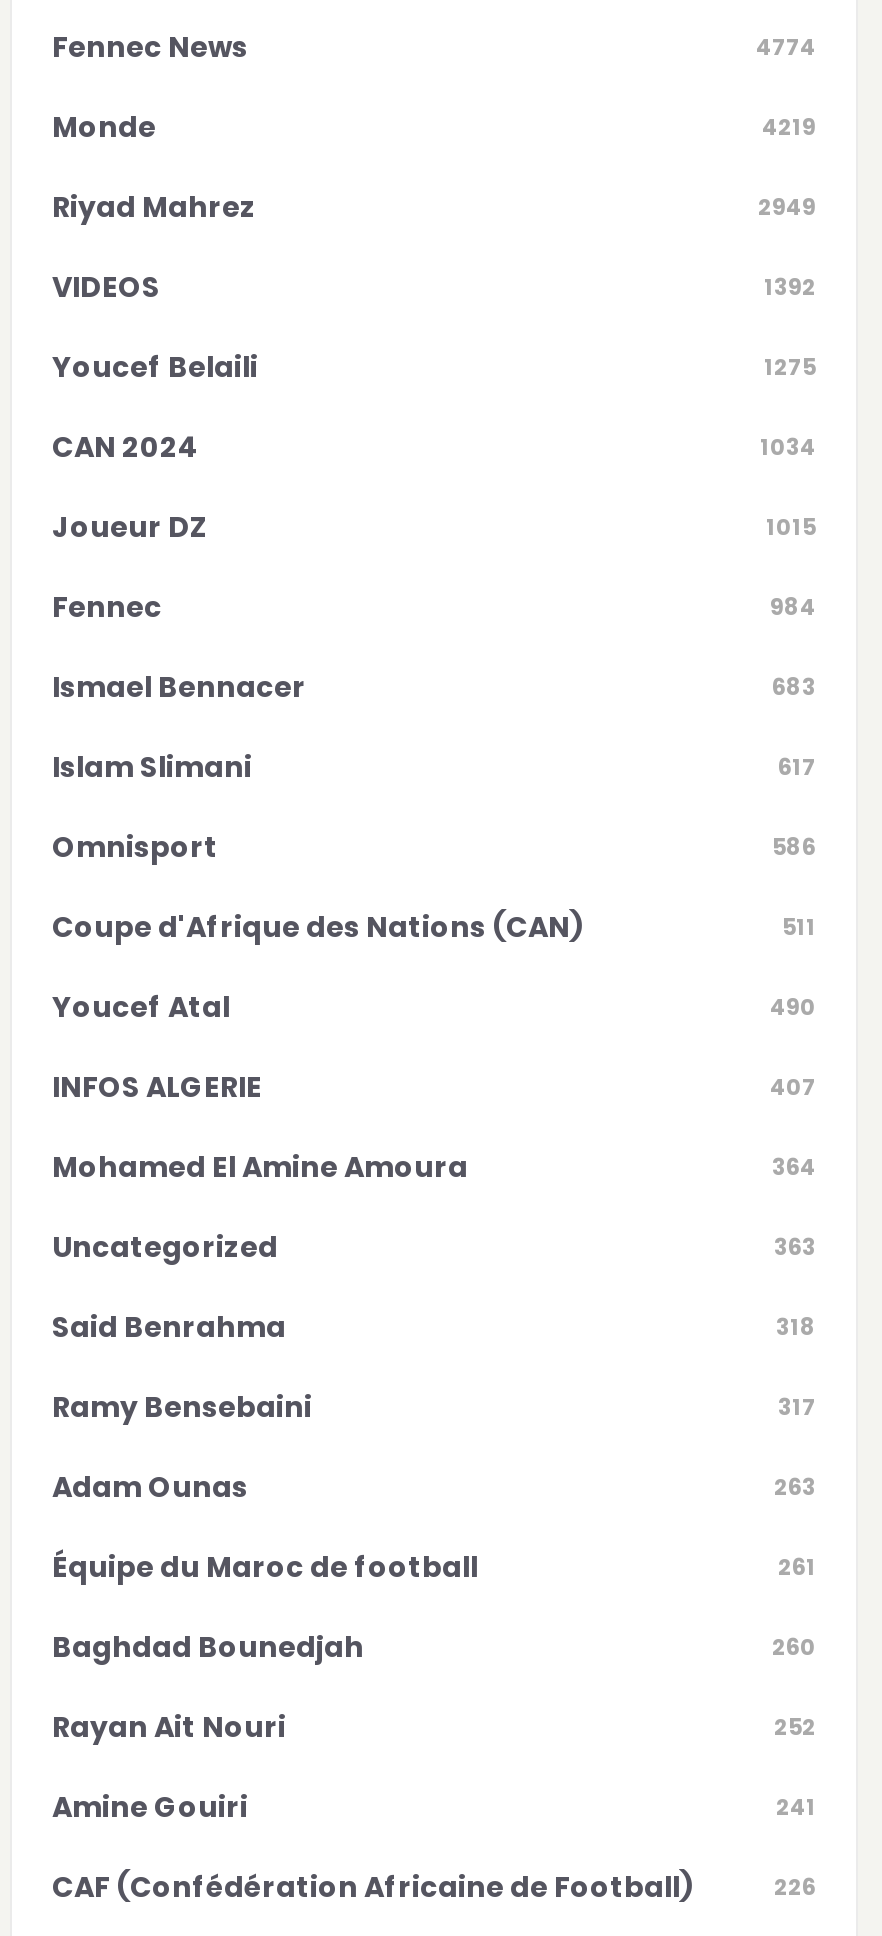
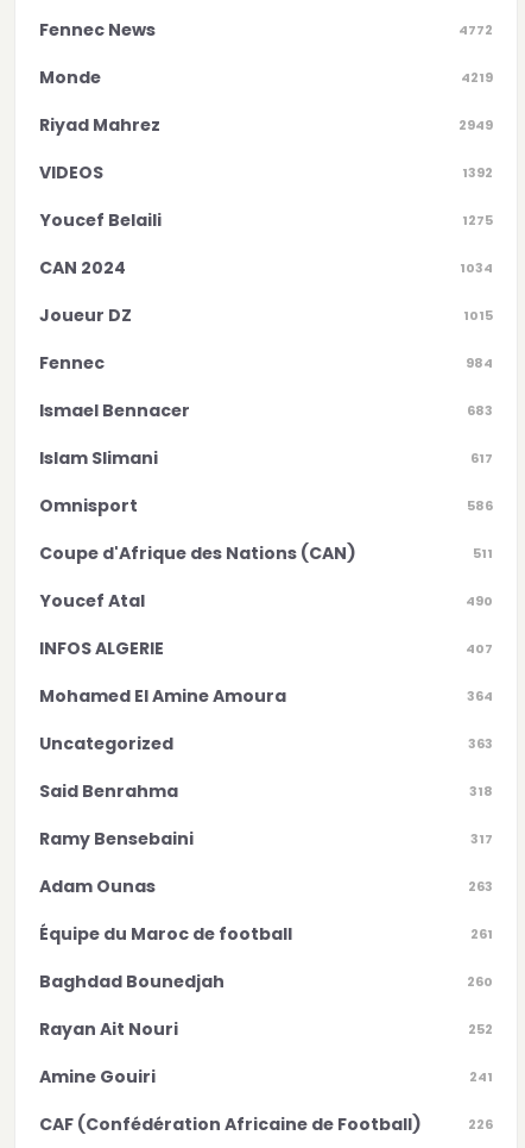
[756,30,816,62] 4774 -> [458,20,493,39] 4772

